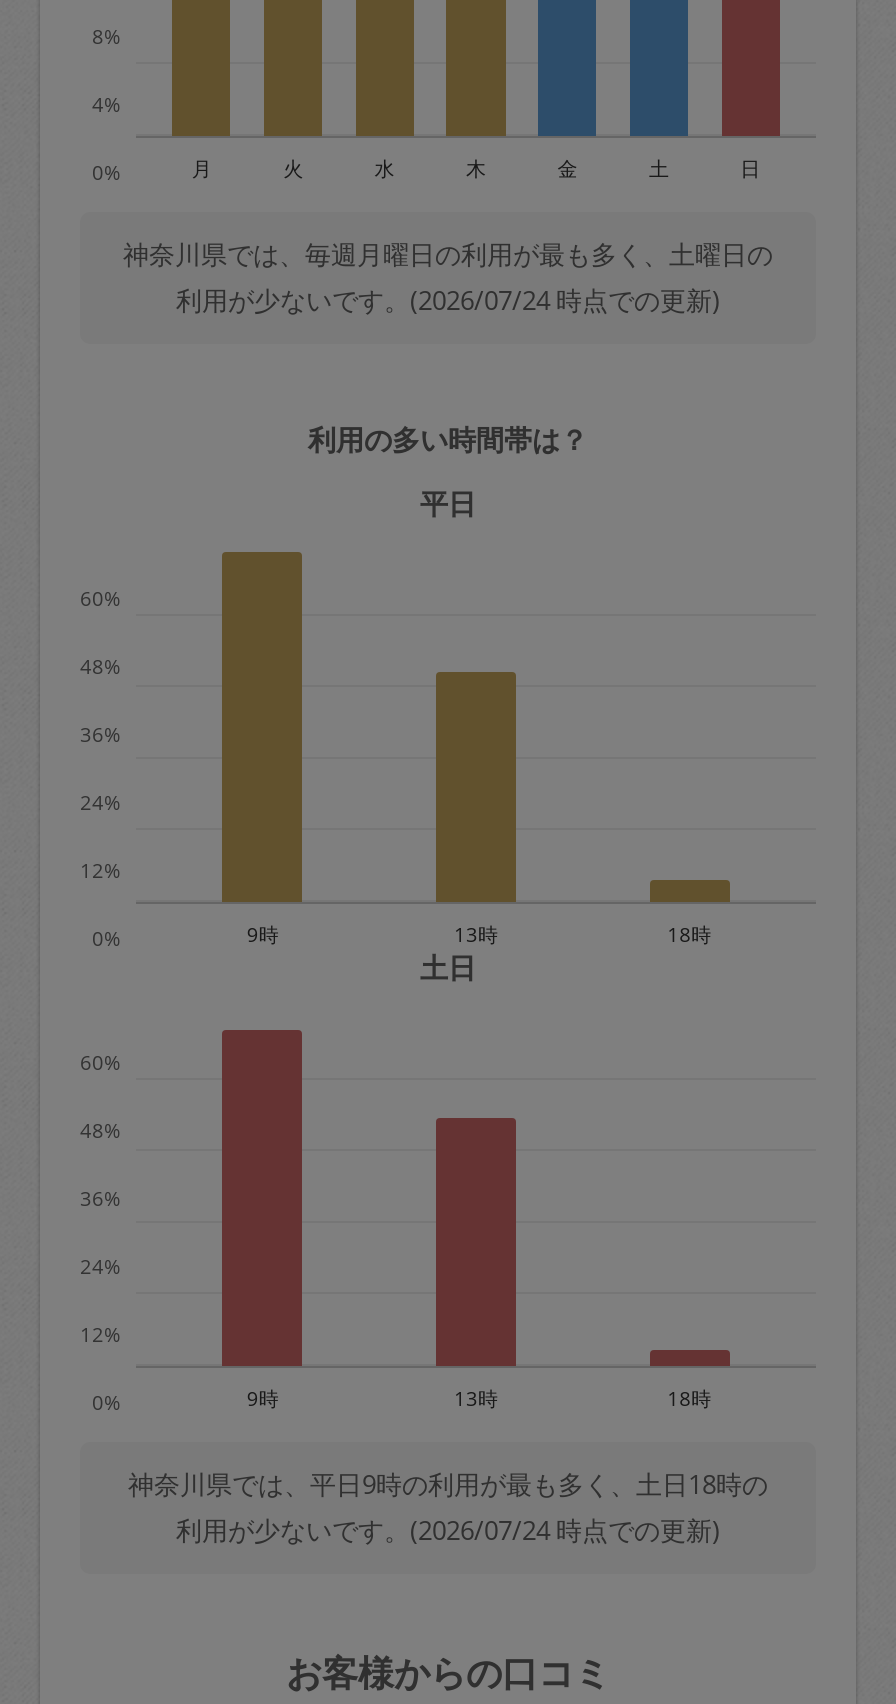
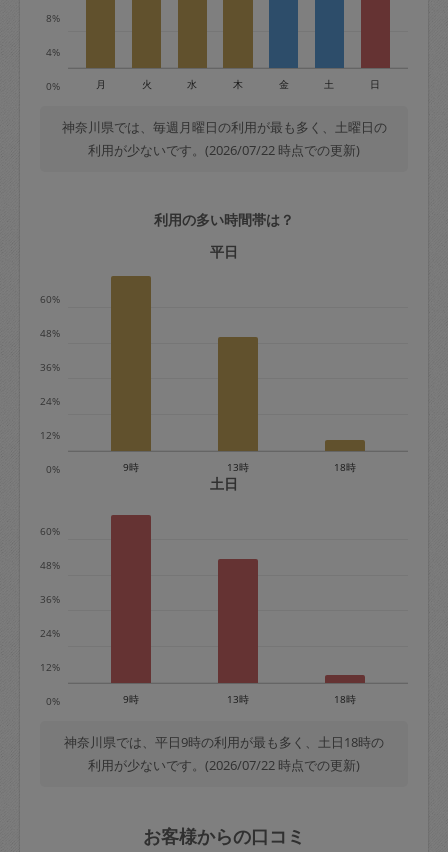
[176,282,720,318] 利用が少ないです。(2026/07/24 時点での更新) -> [88,141,360,159] 利用が少ないです。(2026/07/22 時点での更新)
[176,1512,720,1548] 利用が少ないです。(2026/07/24 時点での更新) -> [88,756,360,774] 利用が少ないです。(2026/07/22 時点での更新)

